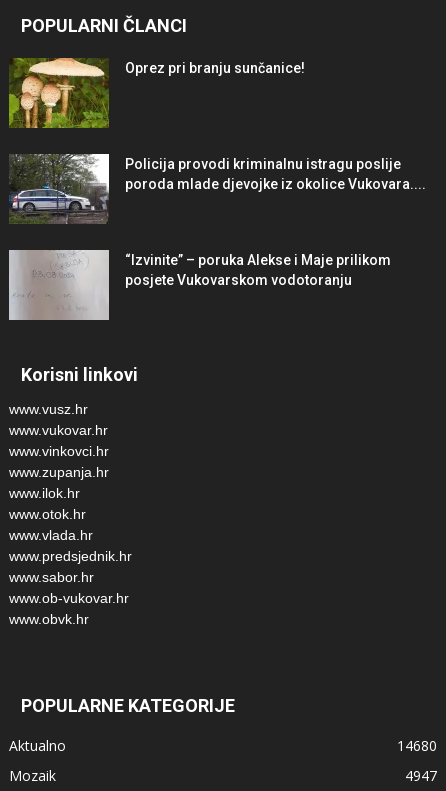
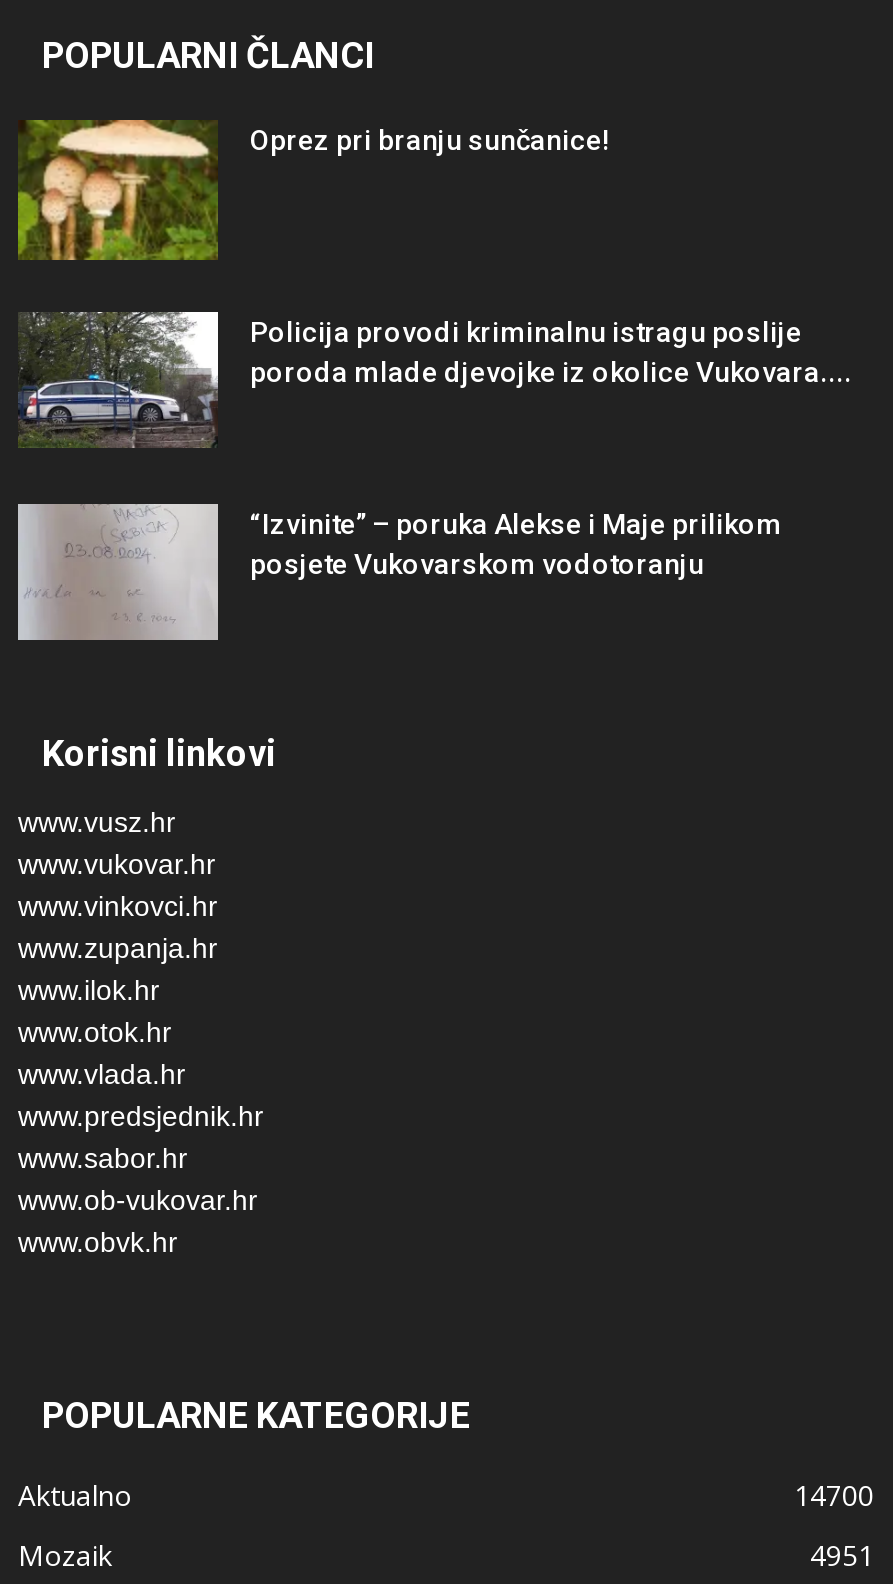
[397,736,437,755] 14680 -> [794,1475,874,1513] 14700
[405,766,437,785] 4947 -> [810,1535,874,1573] 4951

